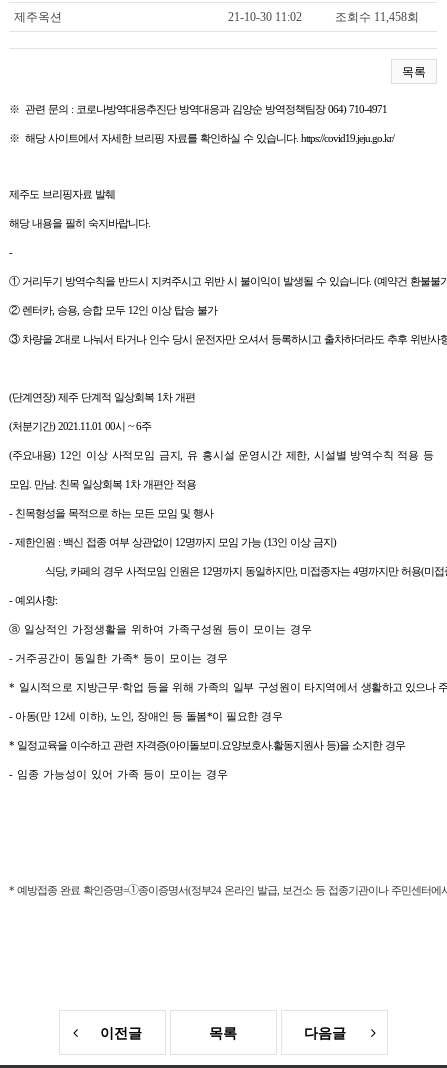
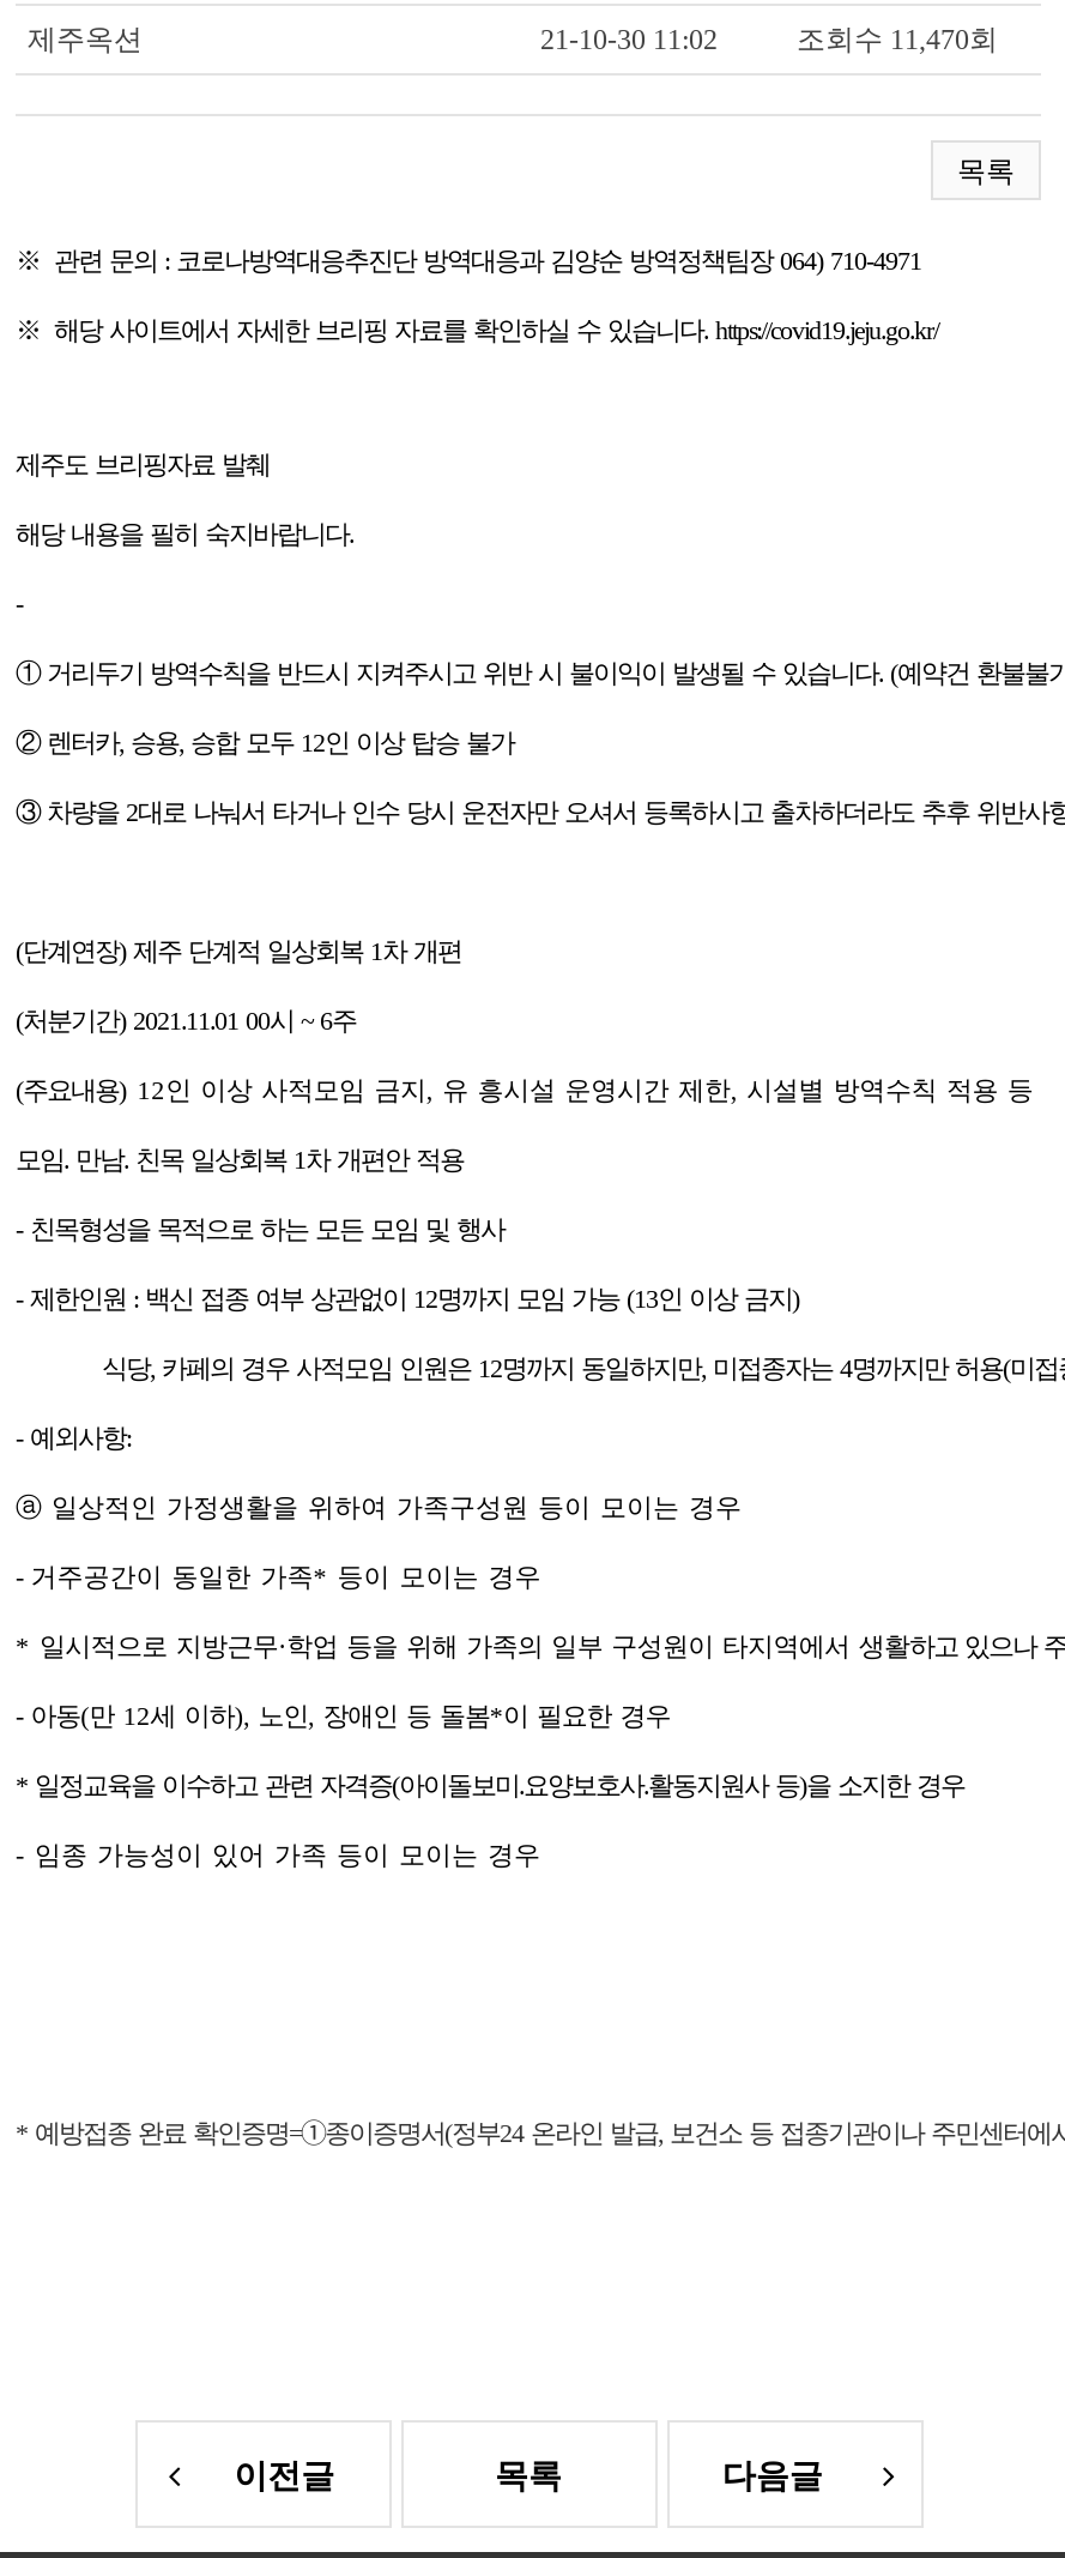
[335,10,419,24] 조회수 11,458회 -> [797,24,998,57] 조회수 11,470회

